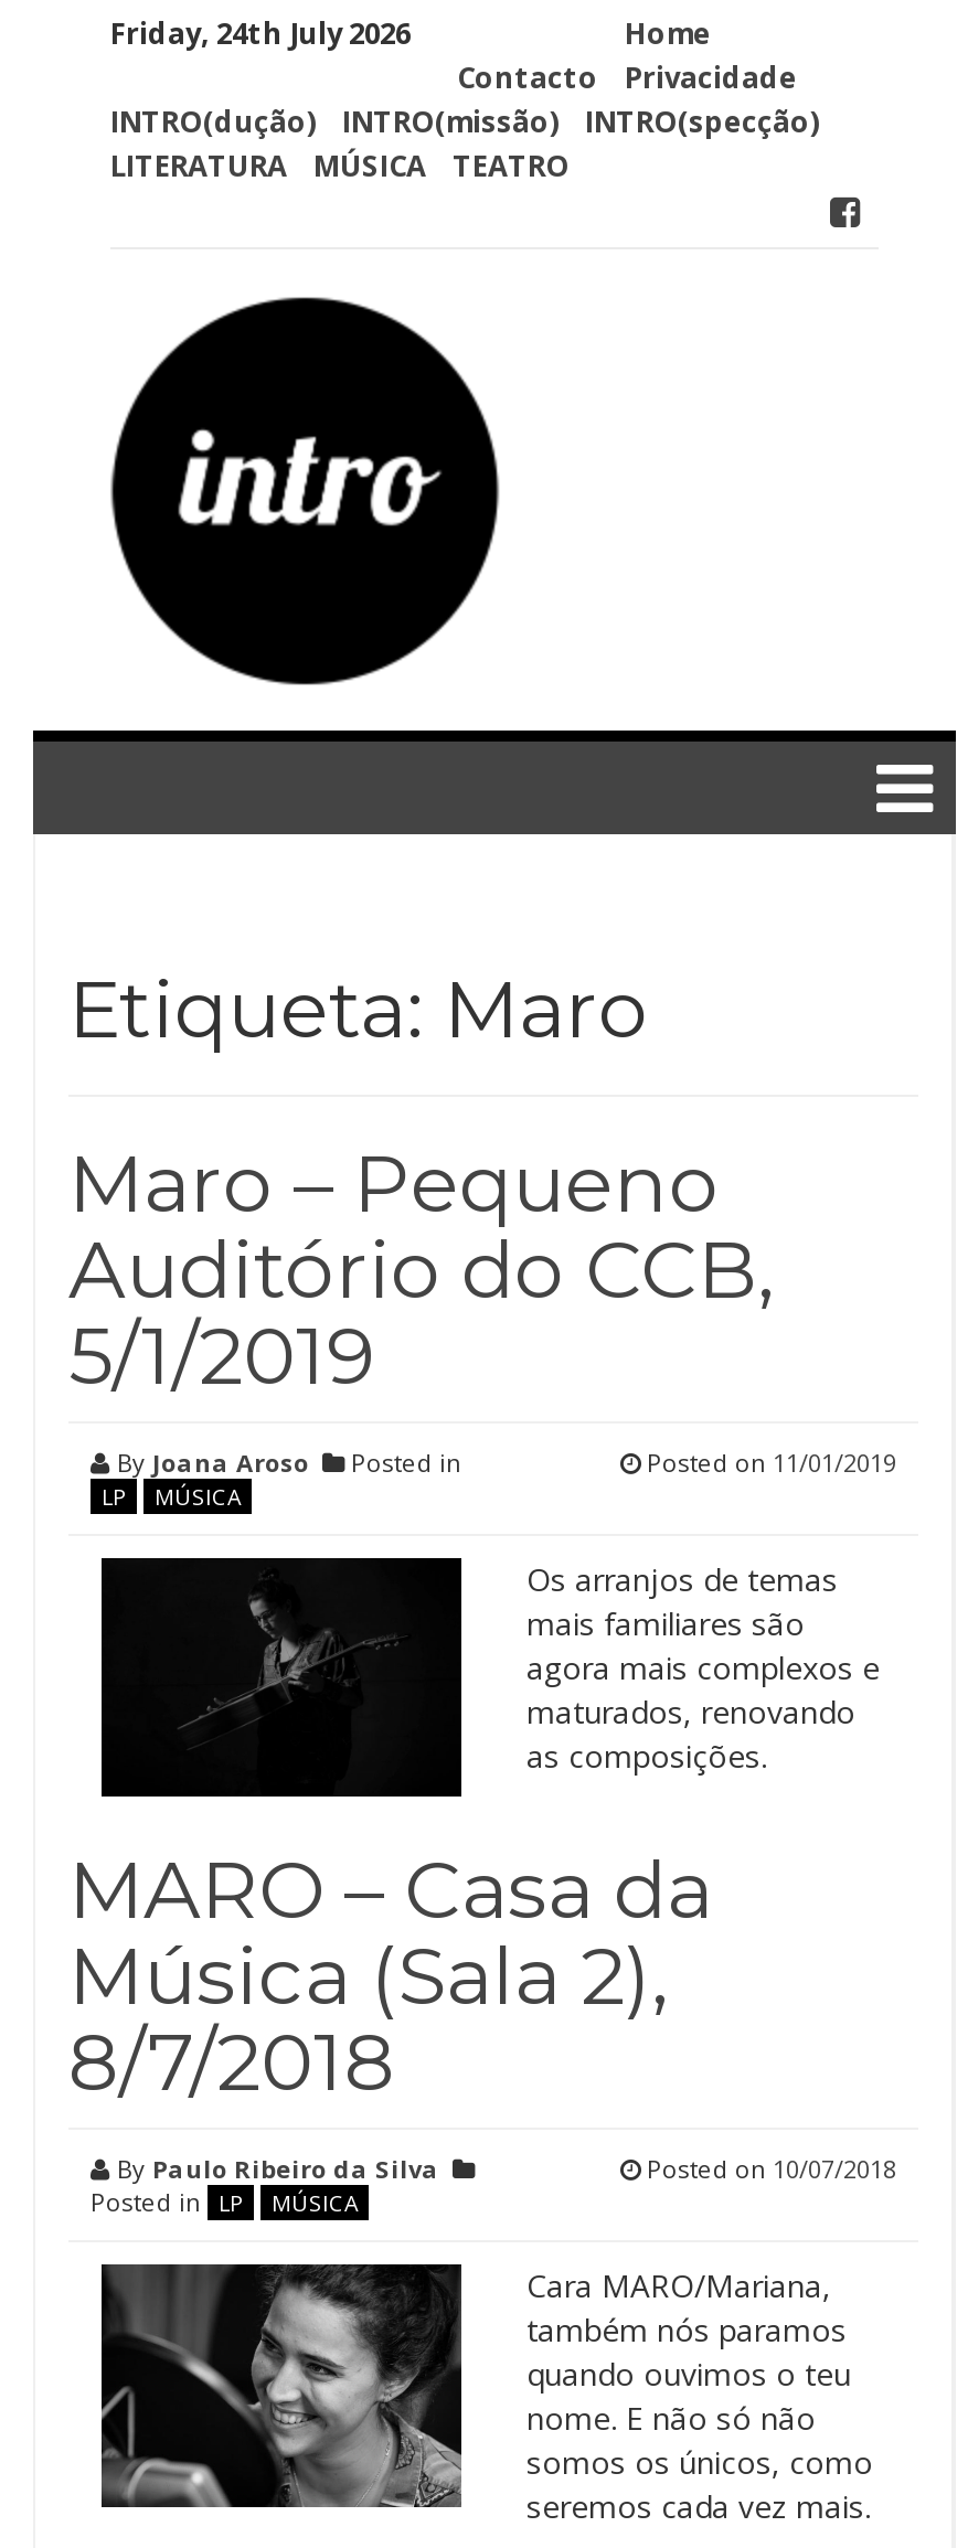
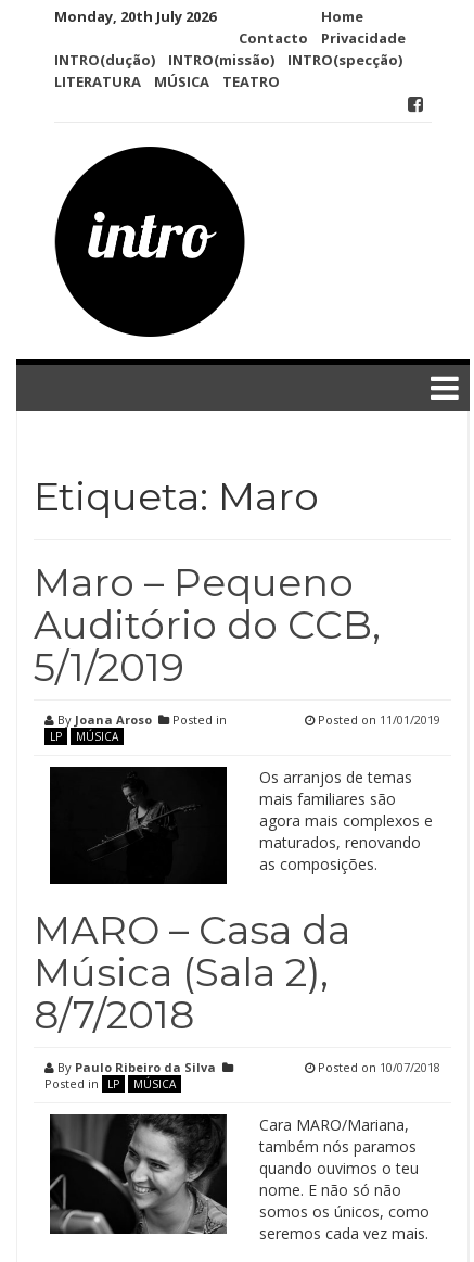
[110,13,411,53] Friday, 24th July 2026 -> [54,7,216,26] Monday, 20th July 2026

